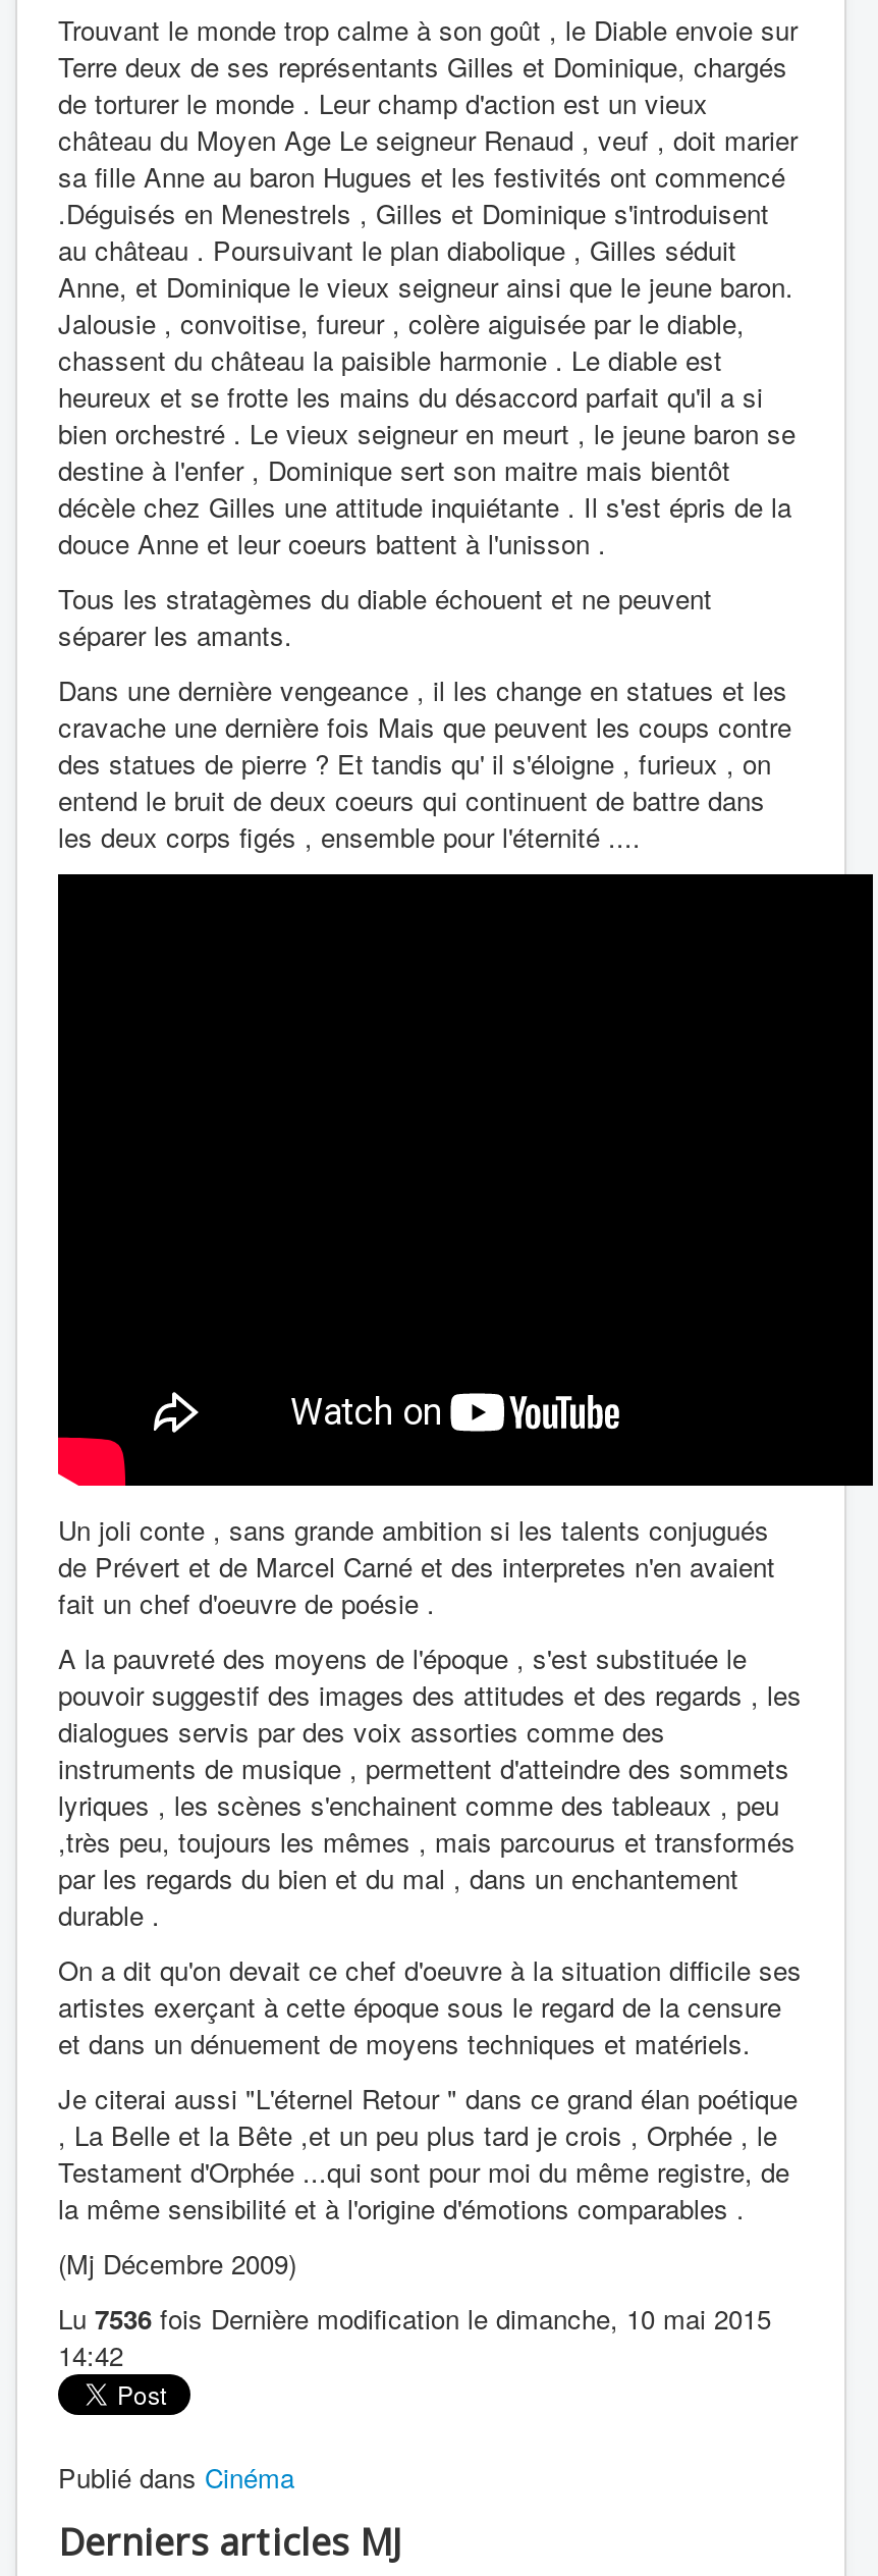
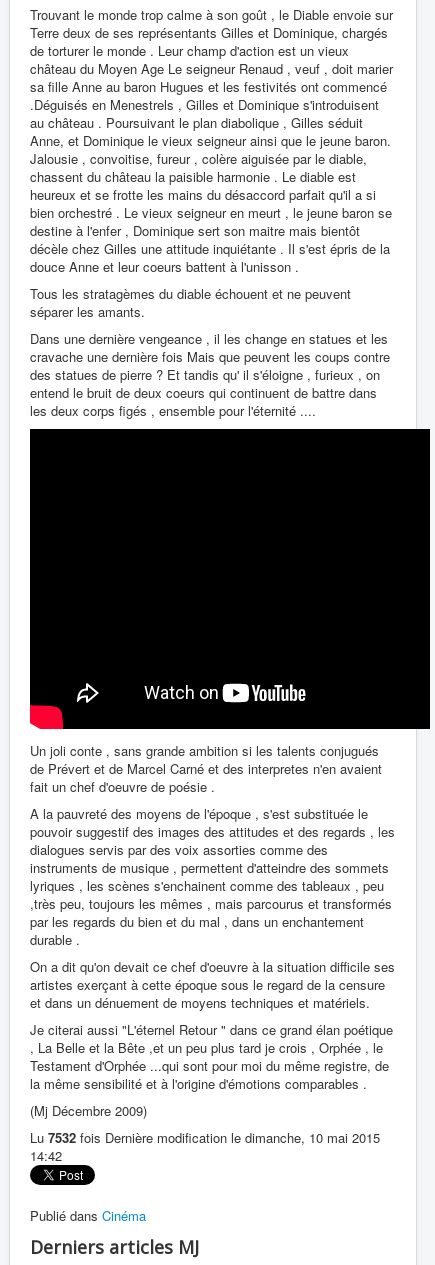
[58,2299,771,2338] Lu 7536 fois Dernière modification le dimanche, 10 mai 2015 -> [30,1128,380,1147] Lu 7532 fois Dernière modification le dimanche, 10 mai 2015

